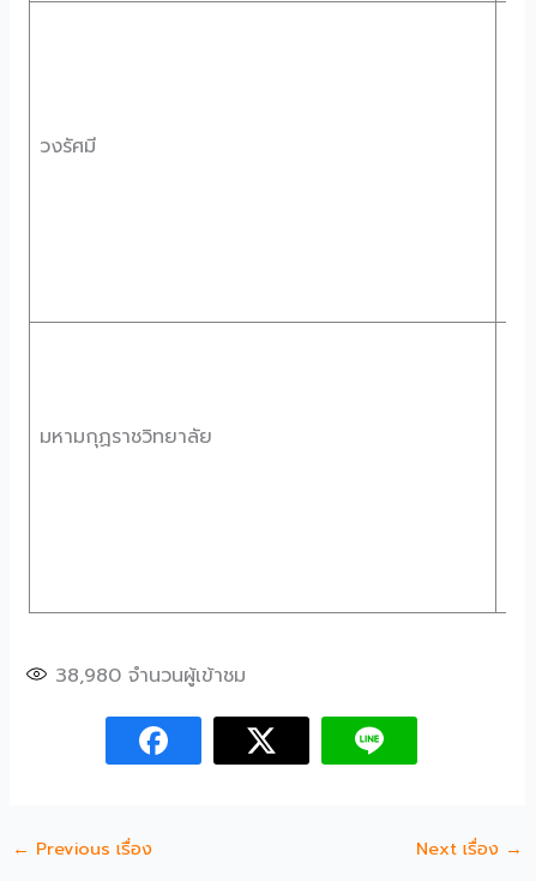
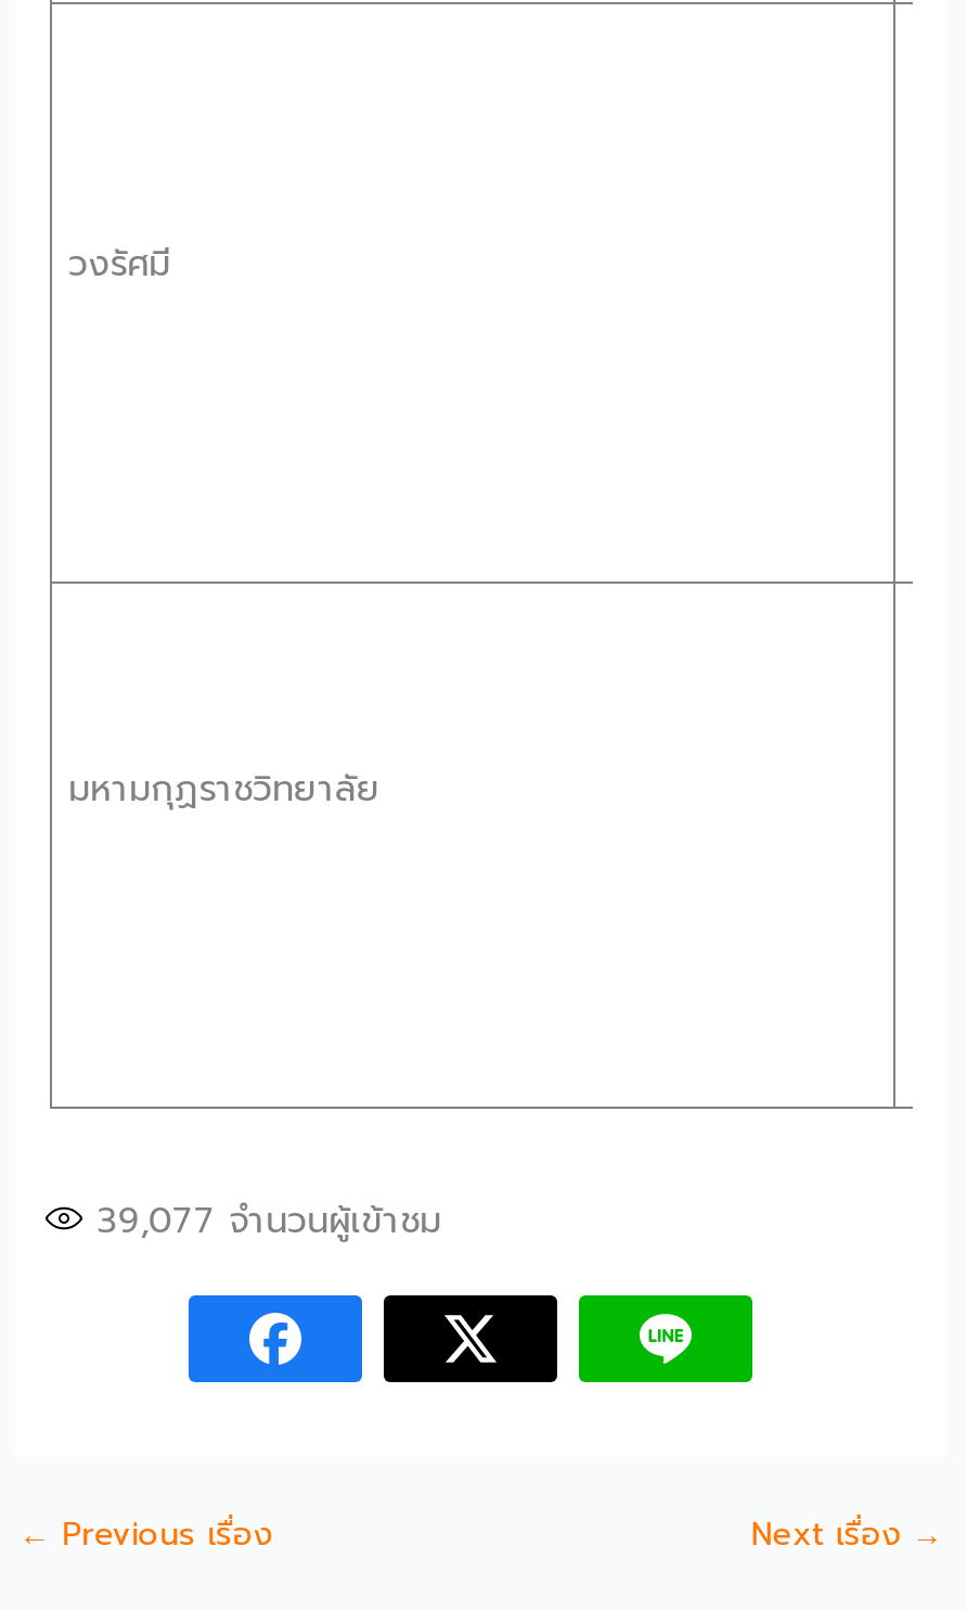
[55,662,245,691] 38,980จำนวนผู้เข้าชม -> [97,1196,441,1249] 39,077จำนวนผู้เข้าชม

